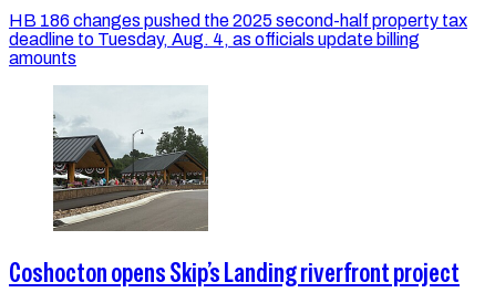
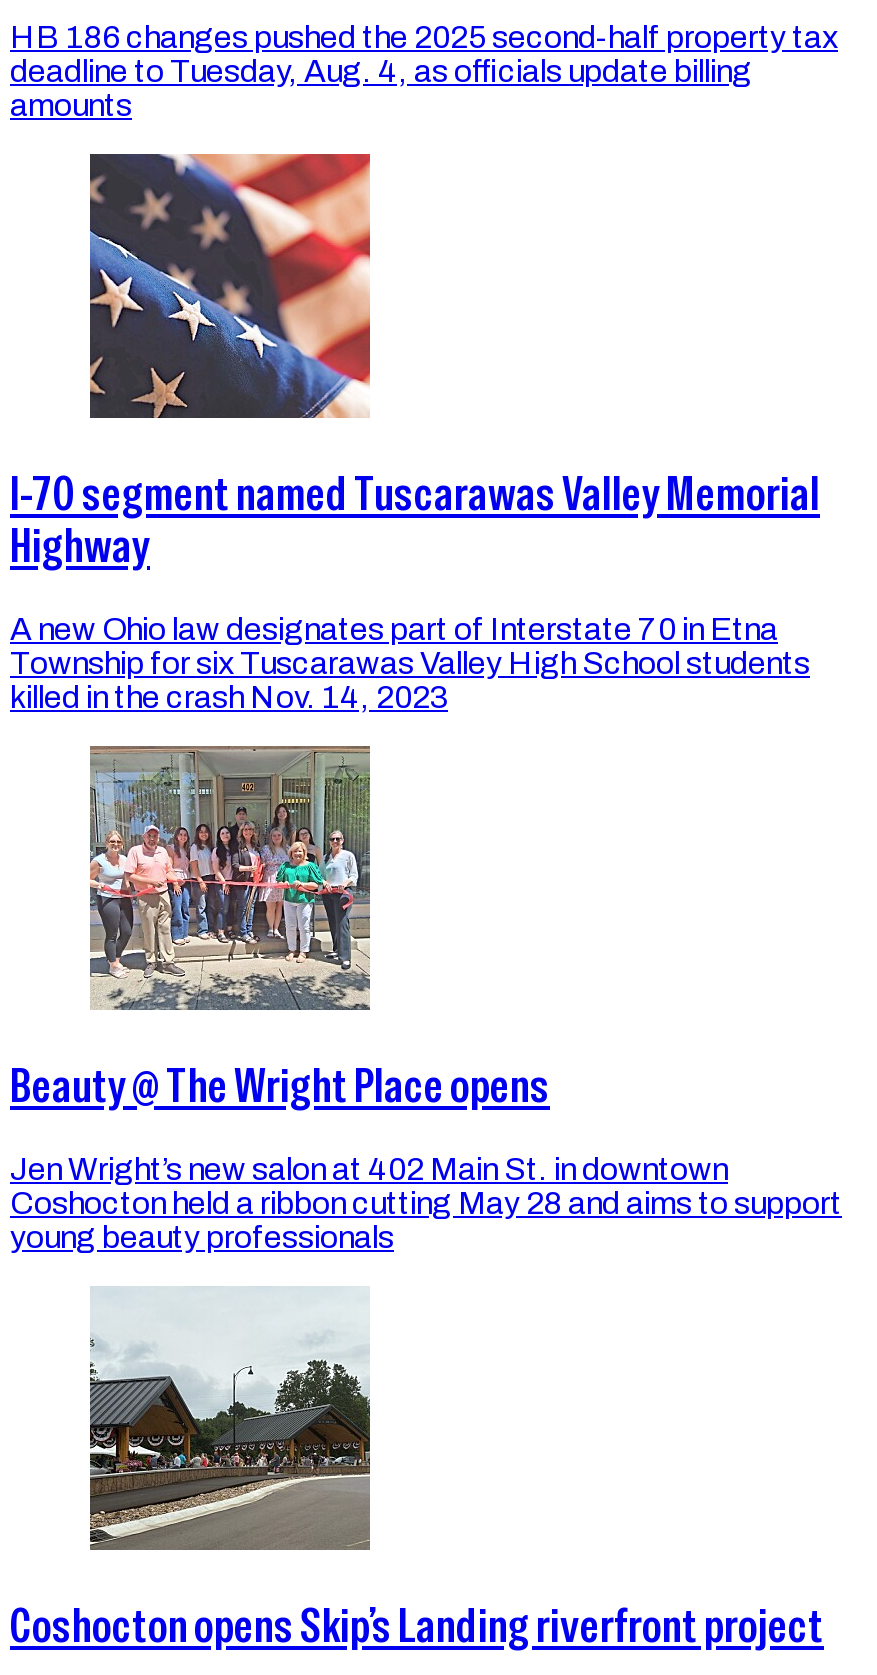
none -> [10,152,820,714] [image] | I-70 segment named Tuscarawas Valley Memorial | Highway | A new Ohio law designates part of Interstate 70 in Etna | Township for six Tuscarawas Valley High School students | killed in the crash Nov. 14, 2023
none -> [10,744,842,1253] [image] | Beauty @ The Wright Place opens | Jen Wright’s new salon at 402 Main St. in downtown | Coshocton held a ribbon cutting May 28 and aims to support | young beauty professionals

